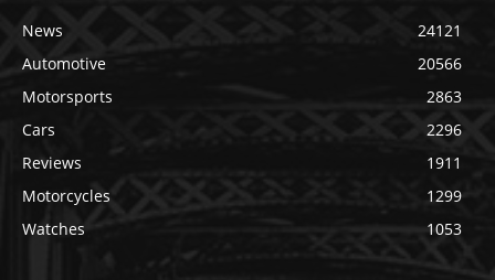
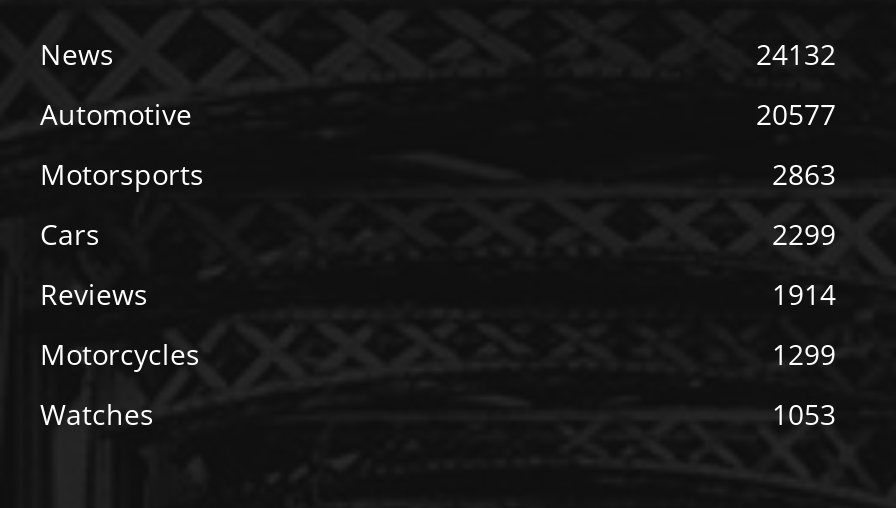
[418,20,462,41] 24121 -> [756,36,836,74] 24132
[418,53,462,74] 20566 -> [756,96,836,134] 20577
[426,119,462,140] 2296 -> [772,216,836,254] 2299
[426,152,462,173] 1911 -> [772,276,836,314] 1914

